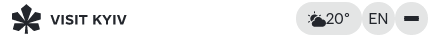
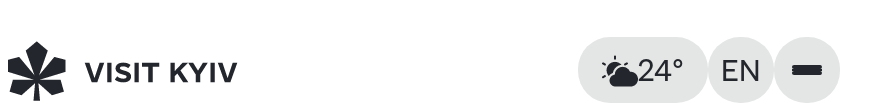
[326,10,389,27] 20° EN -> [638,53,762,87] 24° EN

